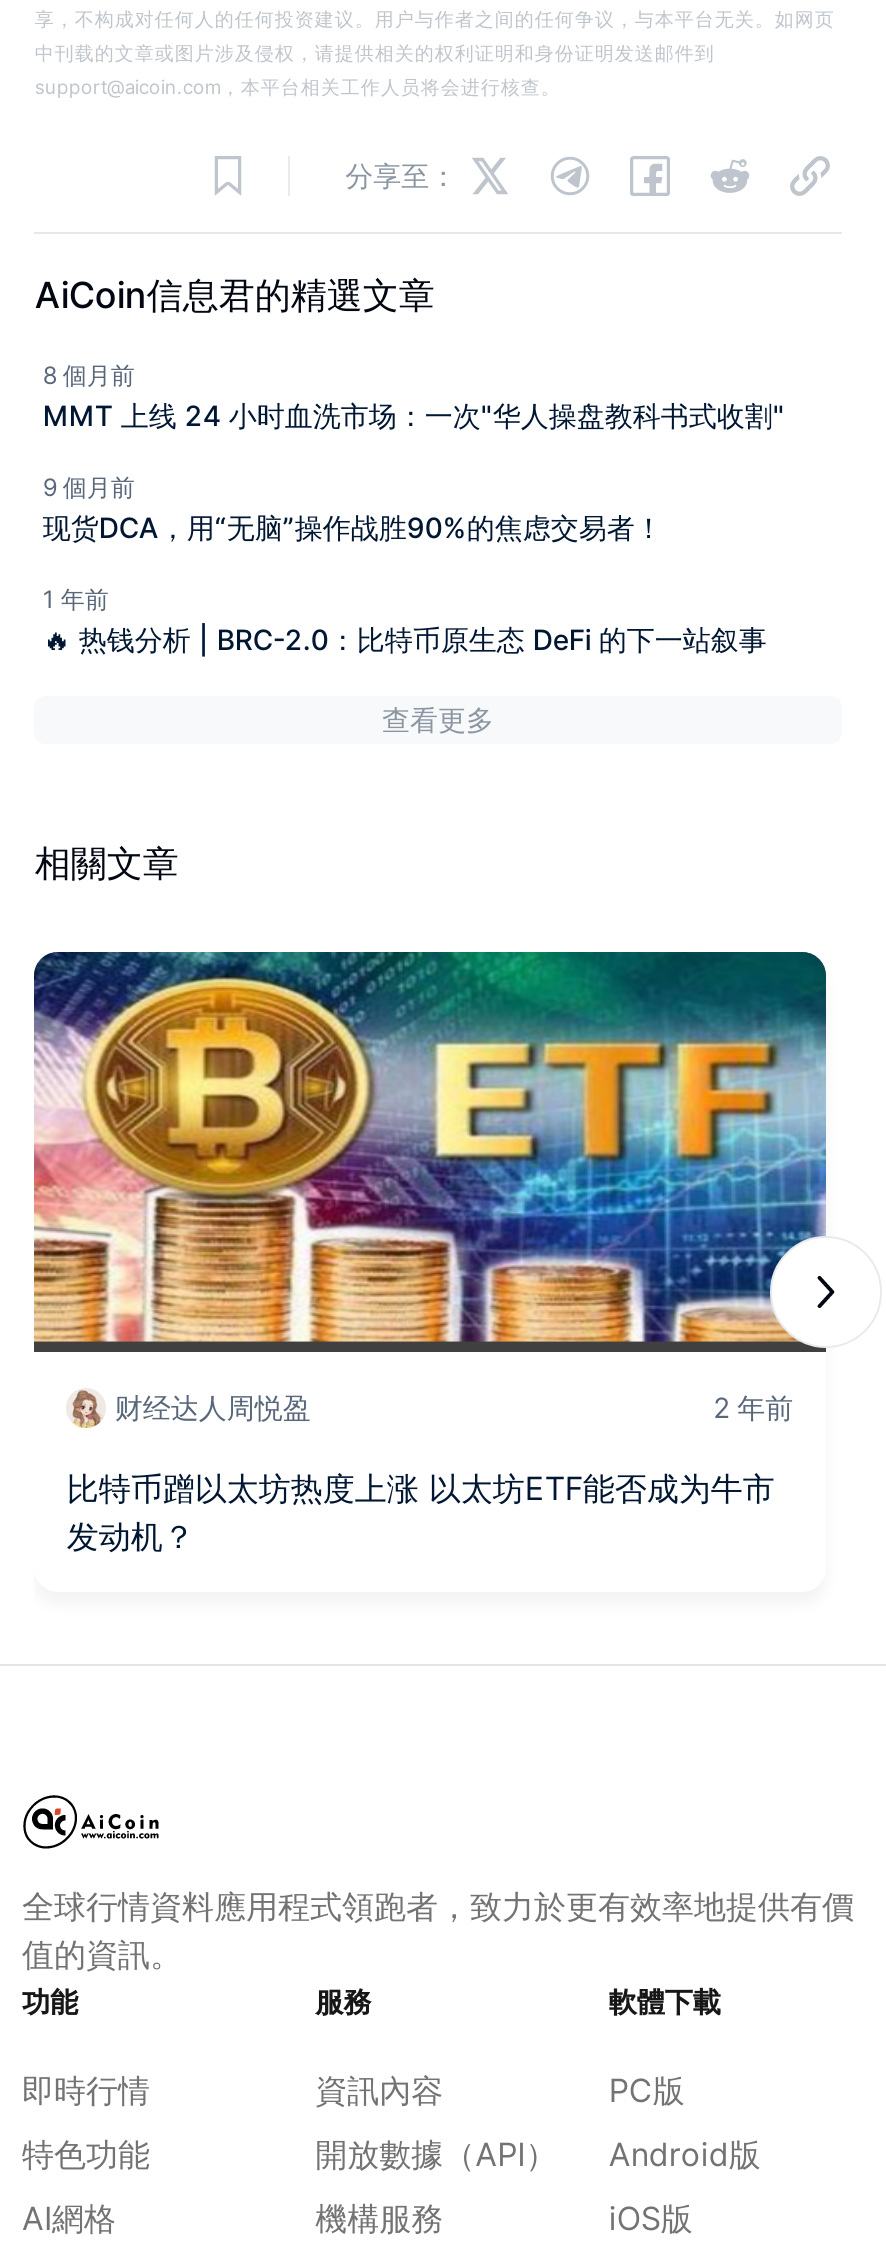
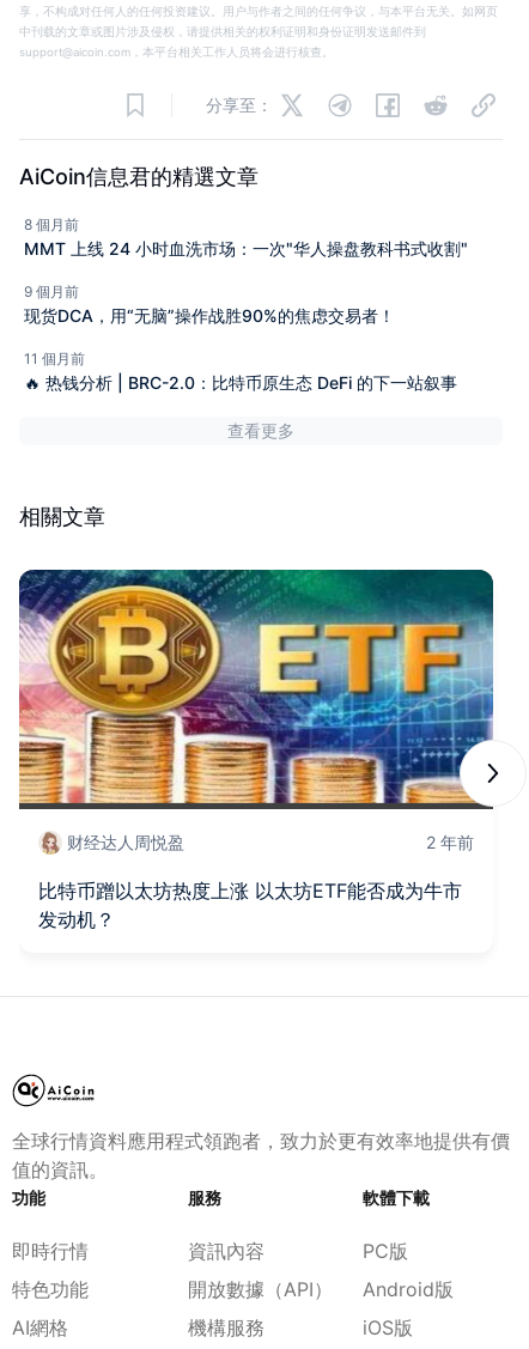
[43,585,109,615] 1 年前 -> [24,350,85,368] 11 個月前

